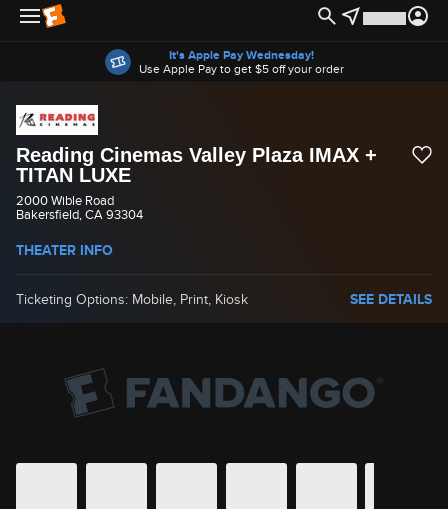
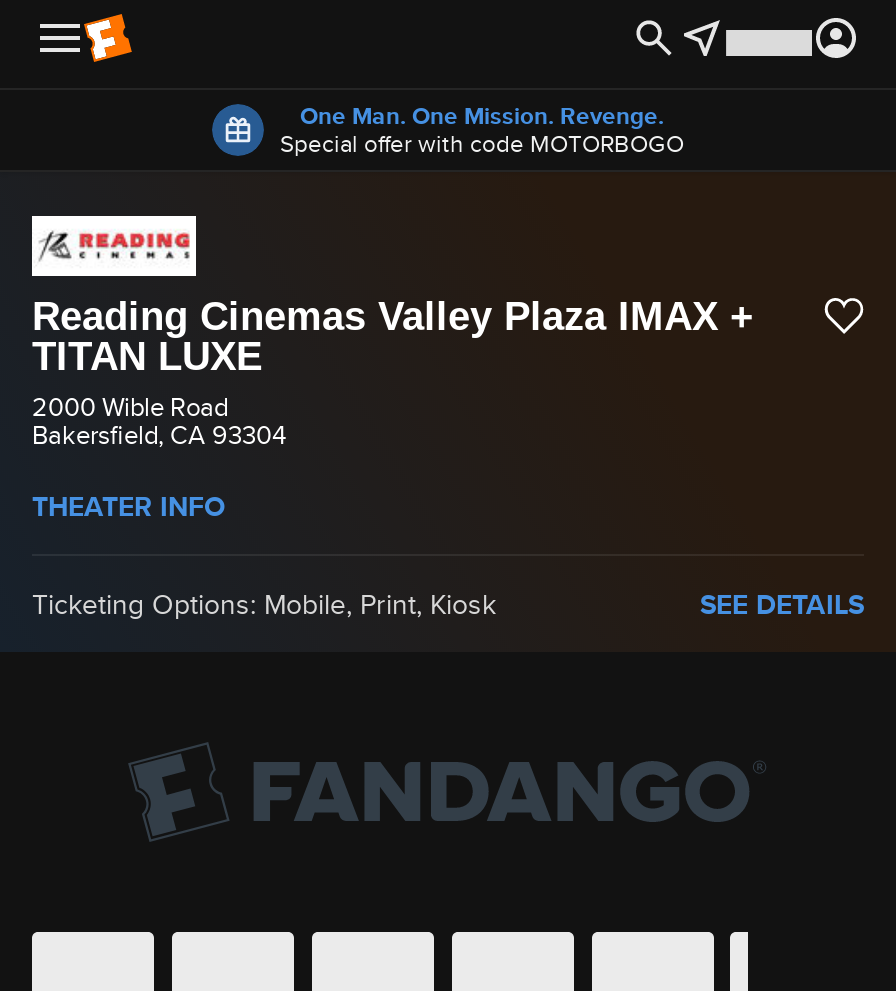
[138,46,343,77] It's Apple Pay Wednesday! | Use Apple Pay to get $5 off your order -> [280,98,684,160] One Man. One Mission. Revenge. | Special offer with code MOTORBOGO

